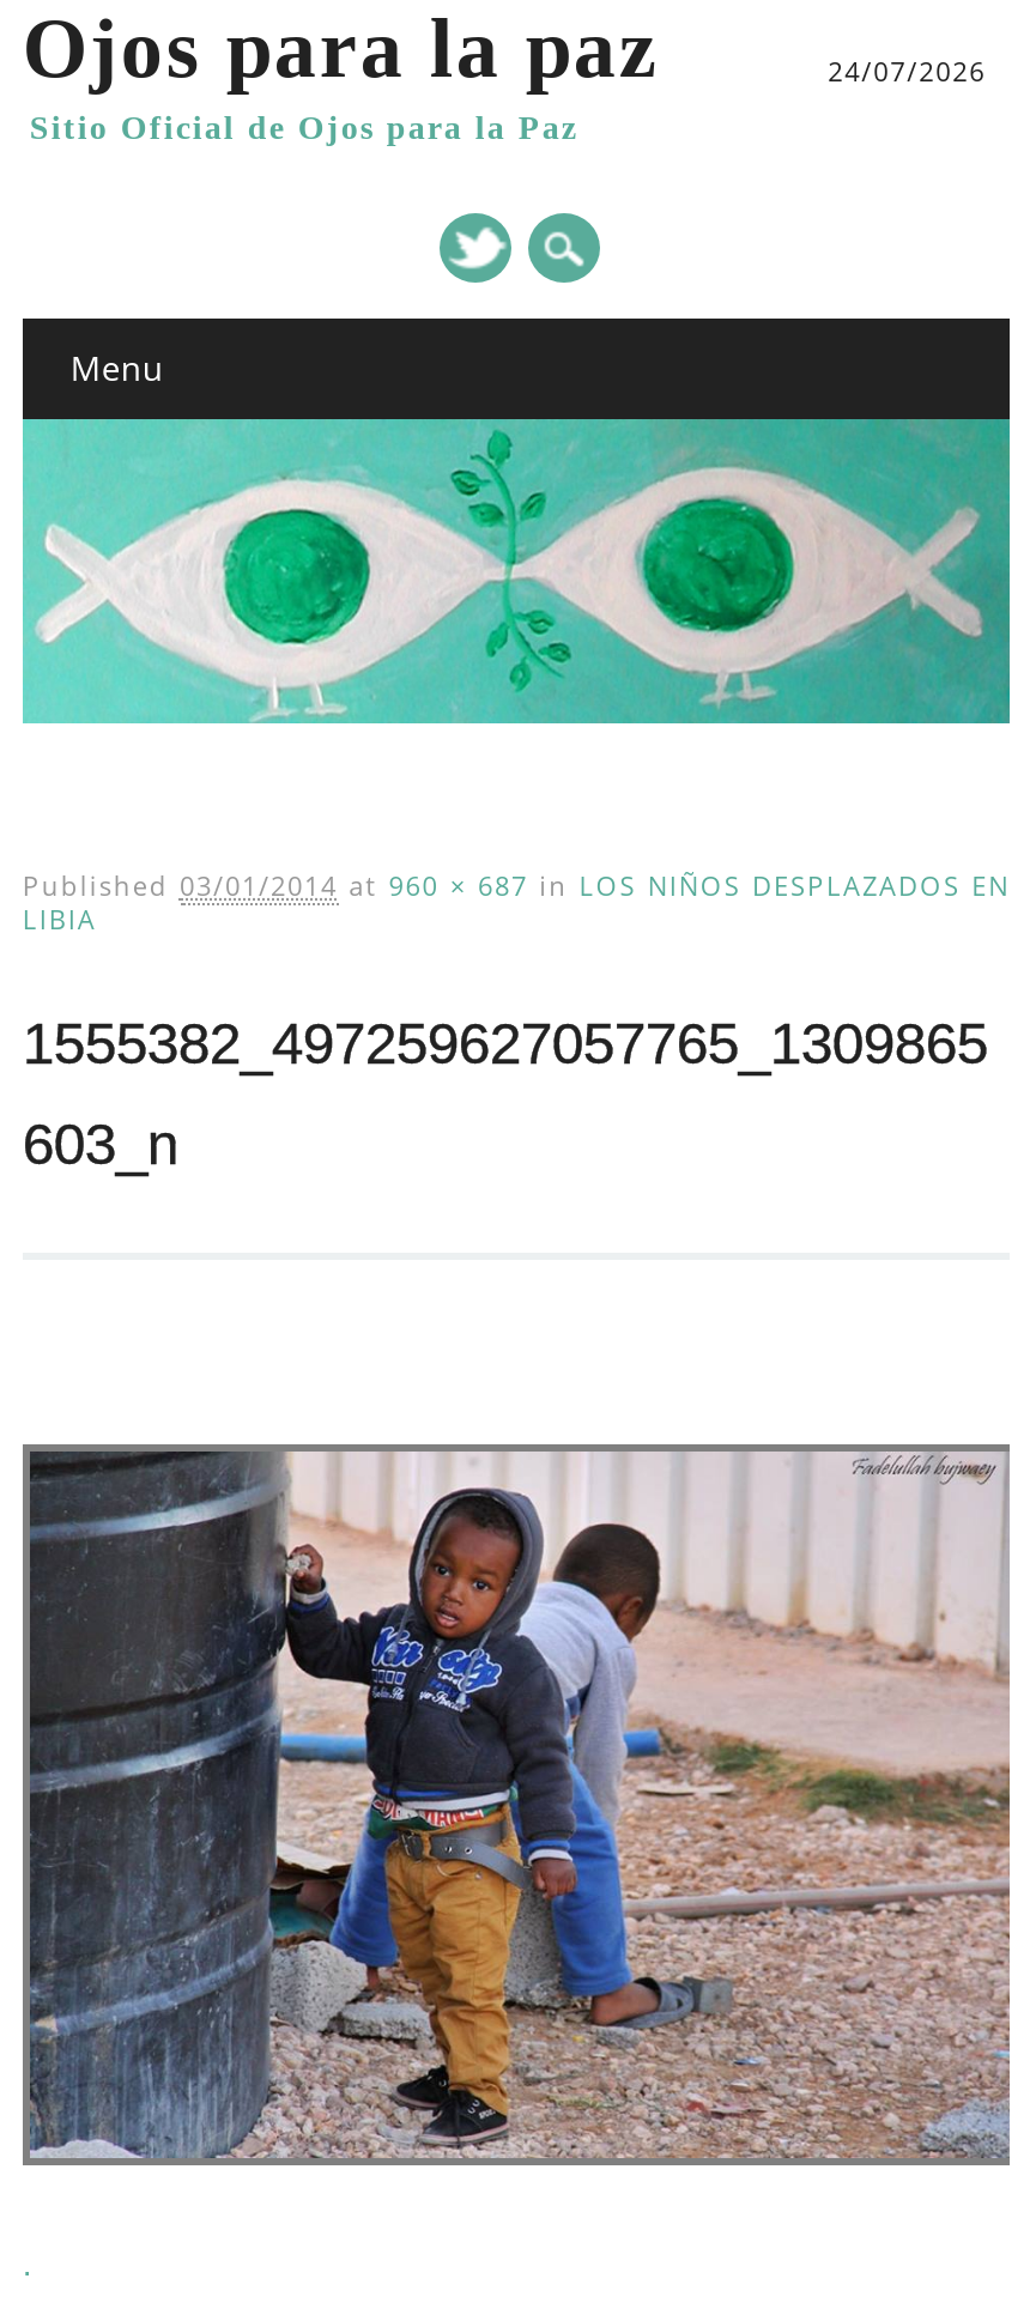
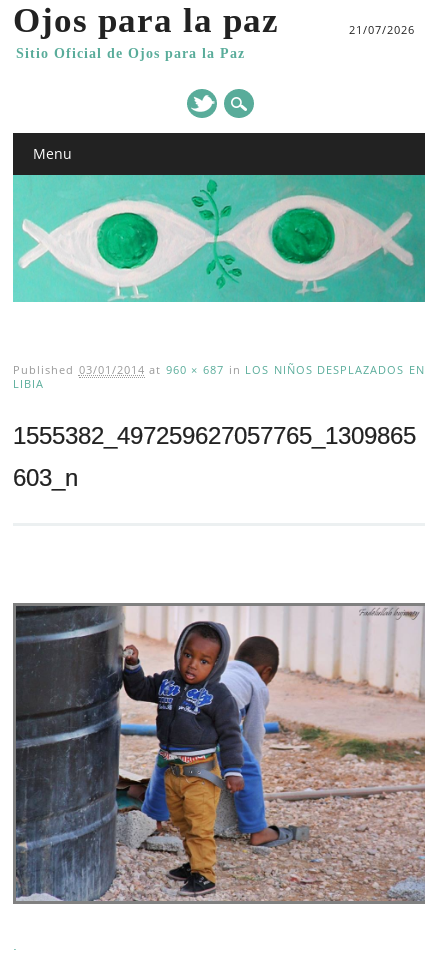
[828,53,986,89] 24/07/2026 -> [349,22,415,37] 21/07/2026

